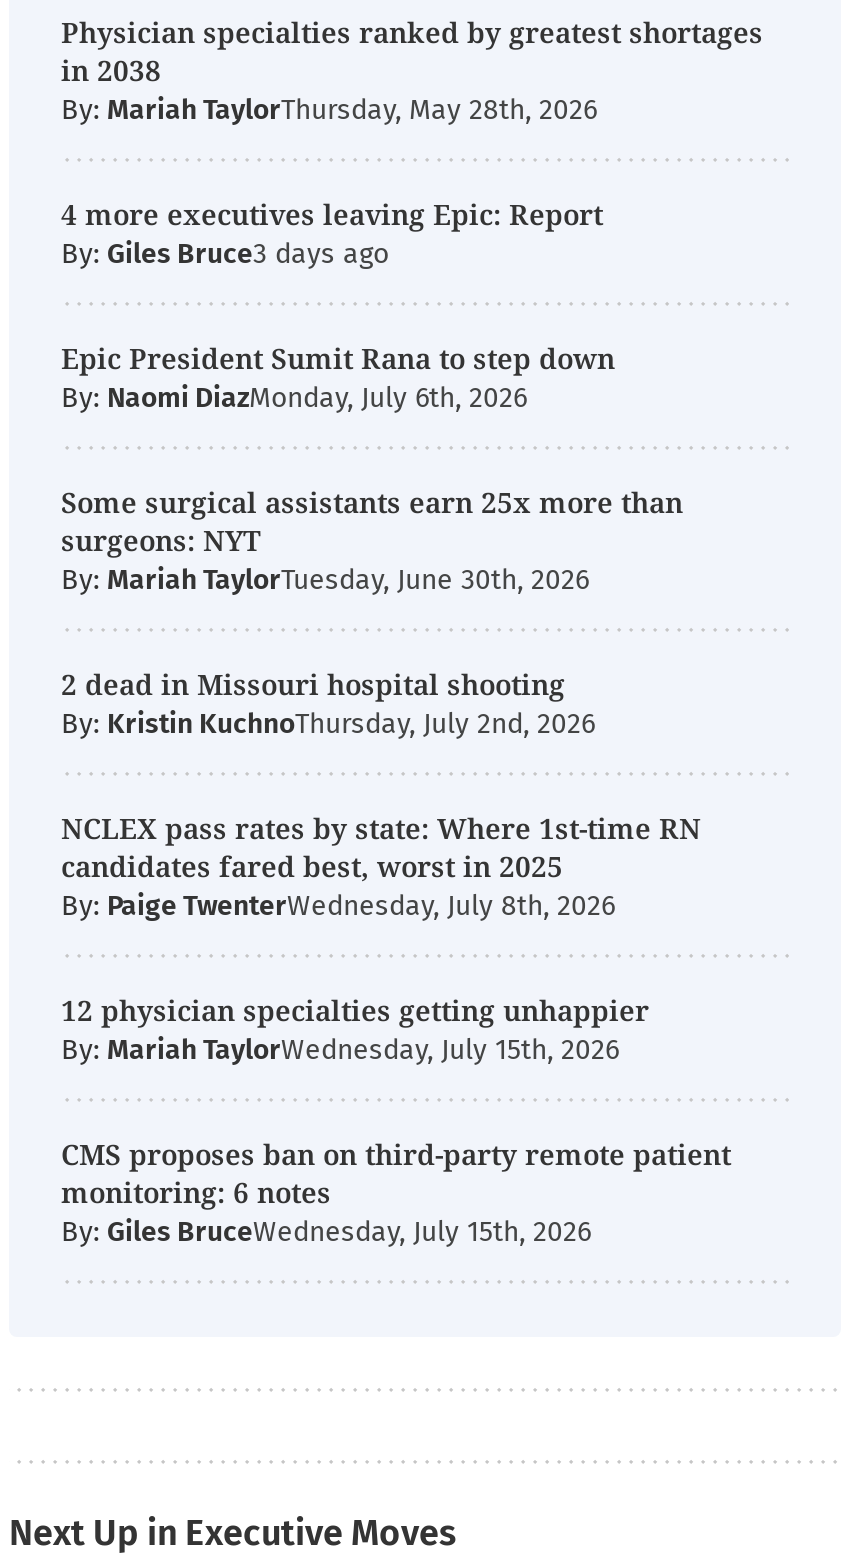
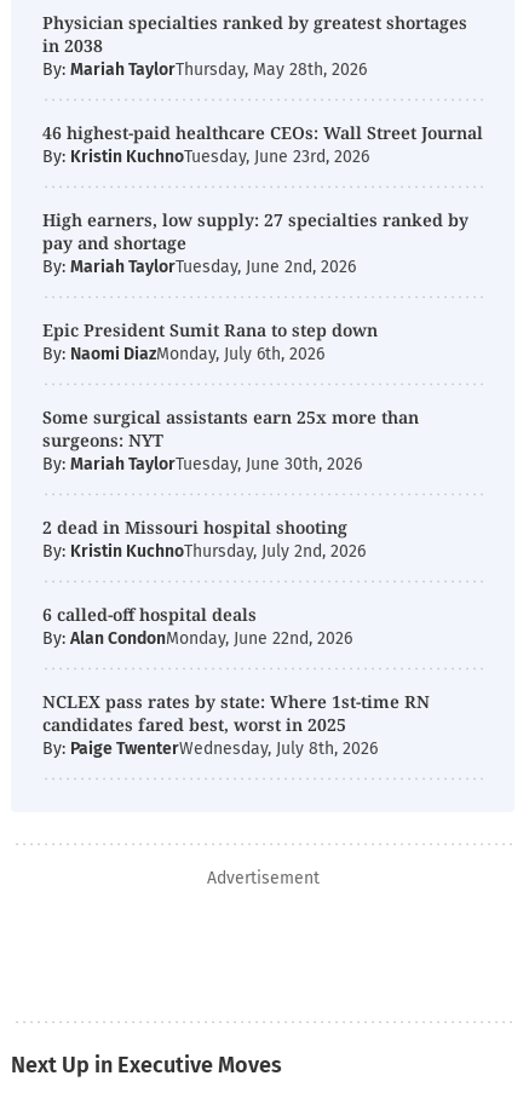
[61,195,603,271] 4 more executives leaving Epic: Report | By: Giles Bruce -> [42,121,483,277] 46 highest-paid healthcare CEOs: Wall Street Journal | By: Kristin KuchnoTuesday, June 23rd, 2026 | High earners, low supply: 27 specialties ranked by | pay and shortage | By: Mariah TaylorTuesday, June 2nd, 2026
none -> [42,603,352,649] 6 called-off hospital deals | By: Alan CondonMonday, June 22nd, 2026
moved [61,809,701,923] -> [42,690,430,759]: NCLEX pass rates by state: Where 1st-time RN | candidates fared best, worst in 2025 | By: Paige TwenterWednesday, July 8th, 2026
[61,991,731,1249] 12 physician specialties getting unhappier | By: Mariah TaylorWednesday, July 15th, 2026 | CMS proposes ban on third-party remote patient | monitoring: 6 notes | By: Giles BruceWednesday, July 15th, 2026 -> [206,868,319,888] Advertisement

